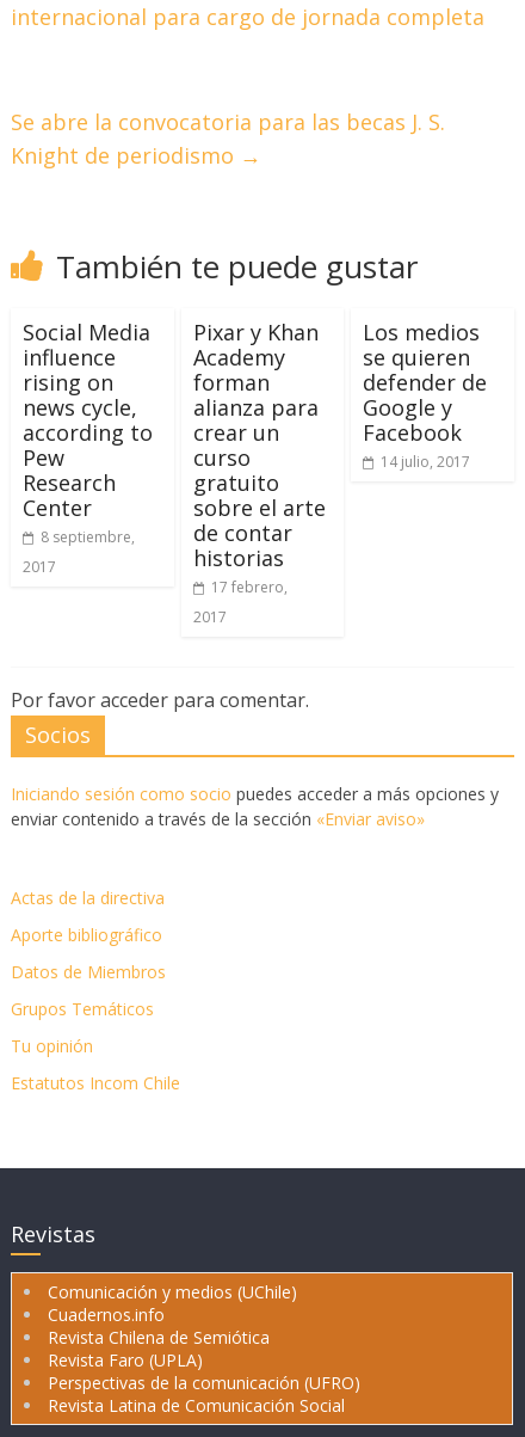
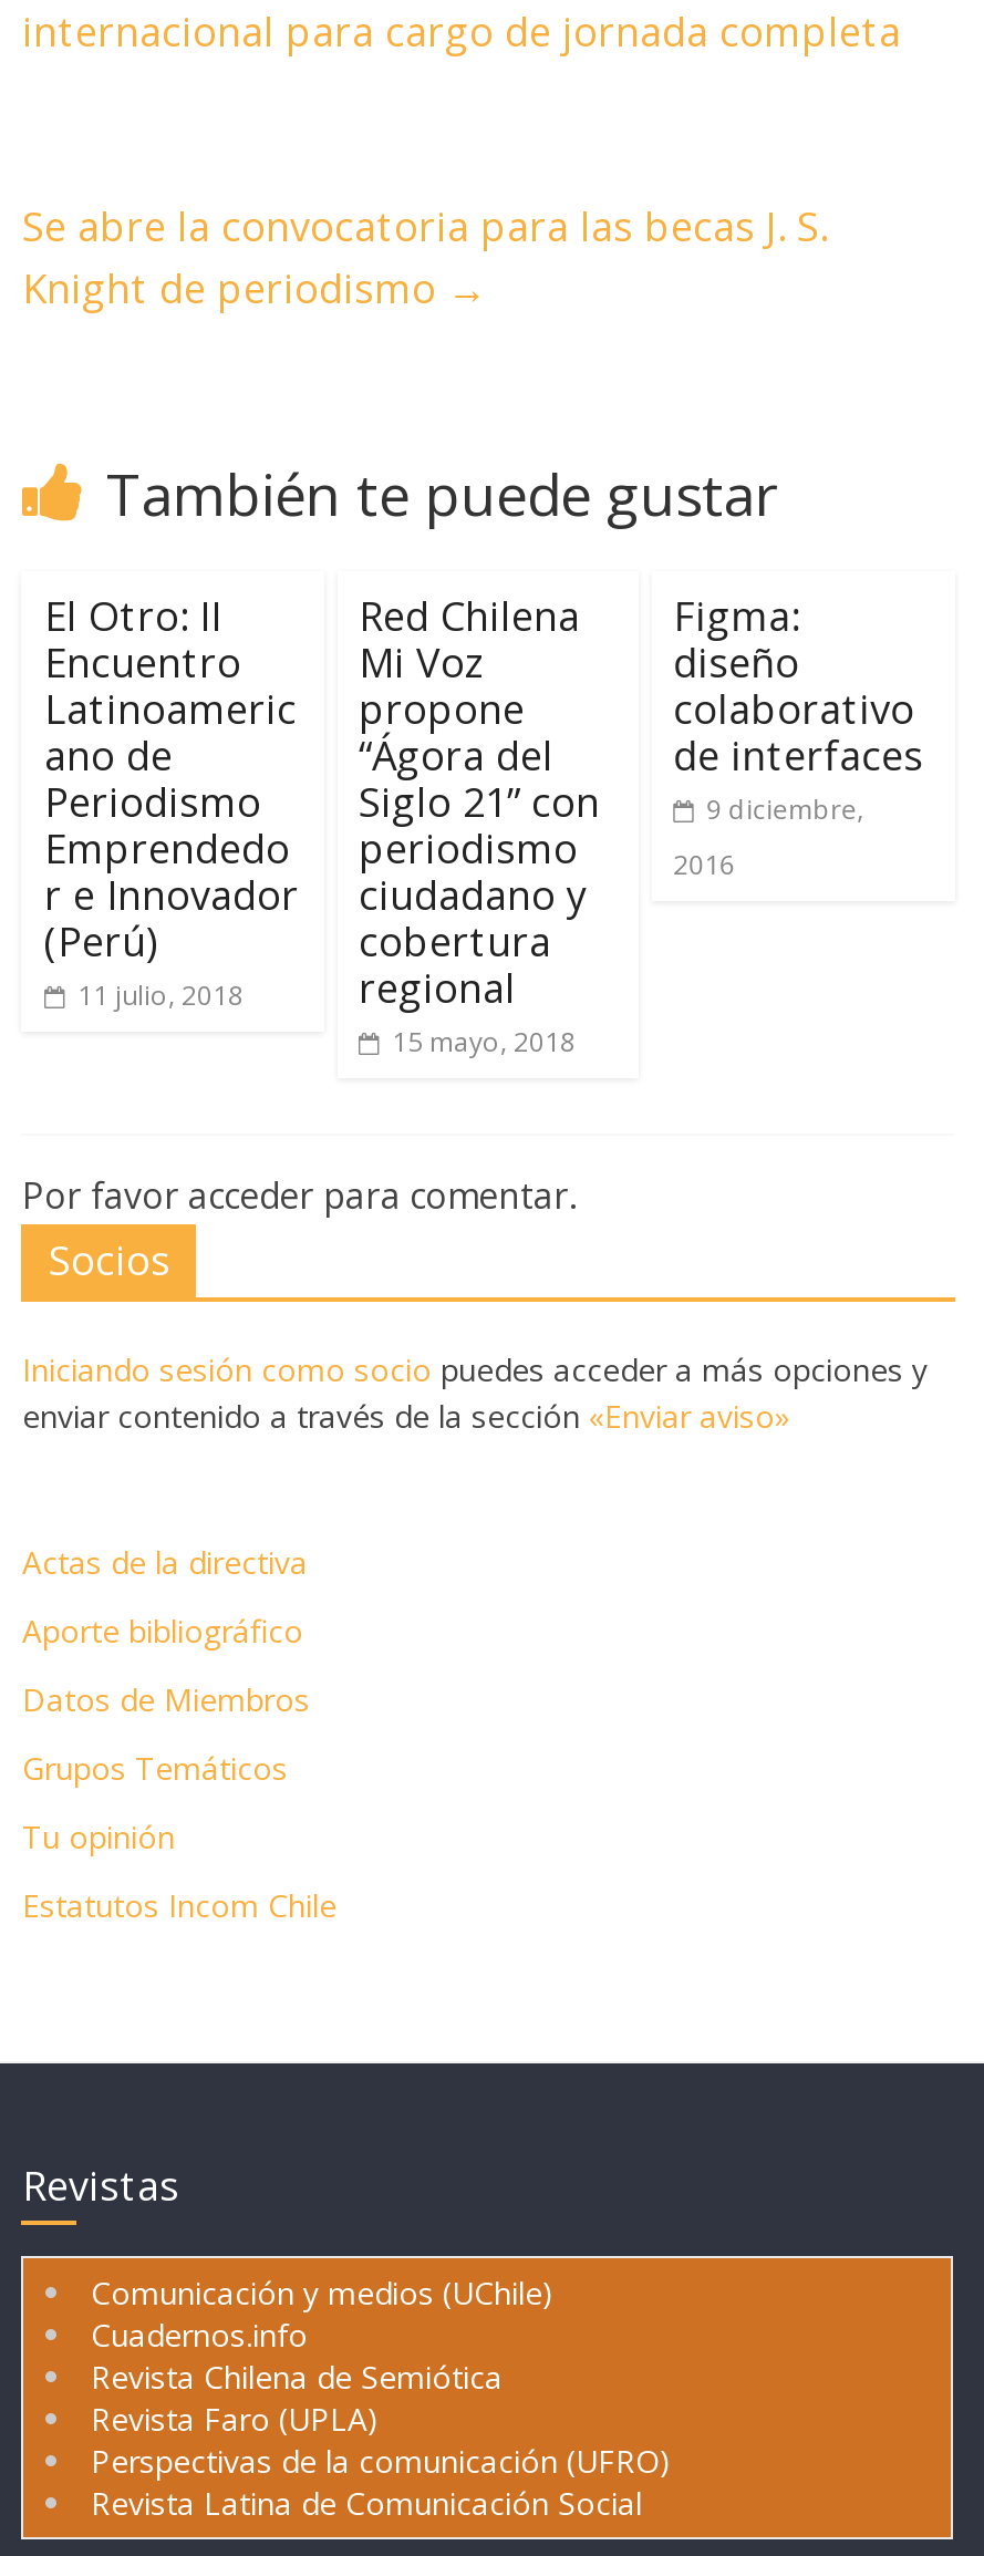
[23,318,153,577] Social Media | influence | rising on | news cycle, | according to | Pew | Research | Center | 8 septiembre, | 2017 -> [44,589,299,1014] El Otro: II | Encuentro | Latinoameric | ano de | Periodismo | Emprendedo | r e Innovador | (Perú) | 11 julio, 2018
[193,318,325,627] Pixar y Khan | Academy | forman | alianza para | crear un | curso | gratuito | sobre el arte | de contar | historias | 17 febrero, | 2017 -> [359,589,600,1060] Red Chilena | Mi Voz | propone | “Ágora del | Siglo 21” con | periodismo | ciudadano y | cobertura | regional | 15 mayo, 2018
[362,318,486,472] Los medios | se quieren | defender de | Google y | Facebook | 14 julio, 2017 -> [673,589,924,883] Figma: | diseño | colaborativo | de interfaces | 9 diciembre, | 2016

